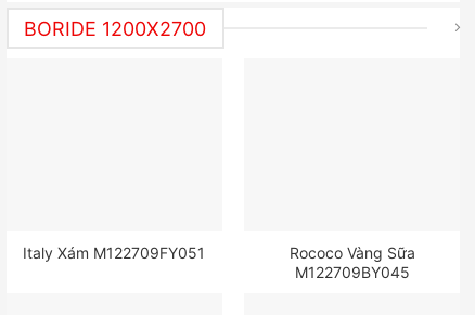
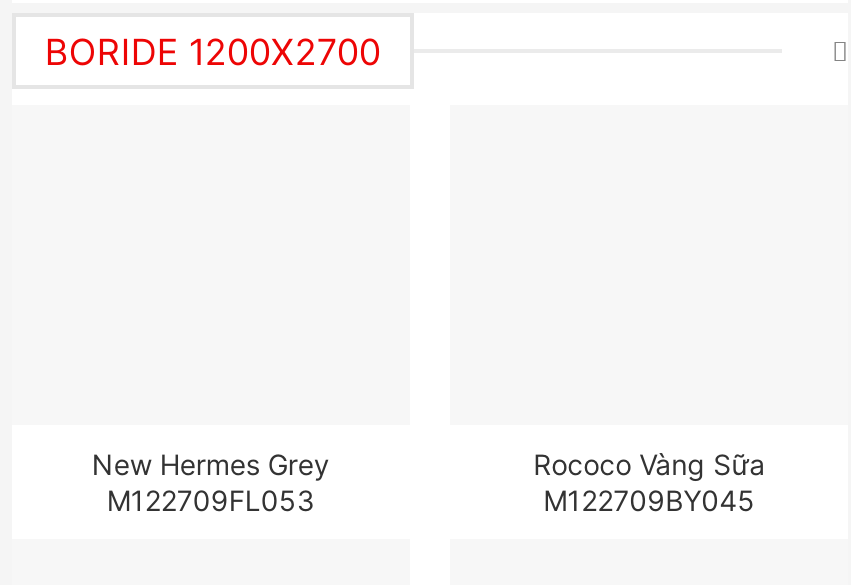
[23,243,205,261] Italy Xám M122709FY051 -> [92,446,330,516] New Hermes Grey | M122709FL053

